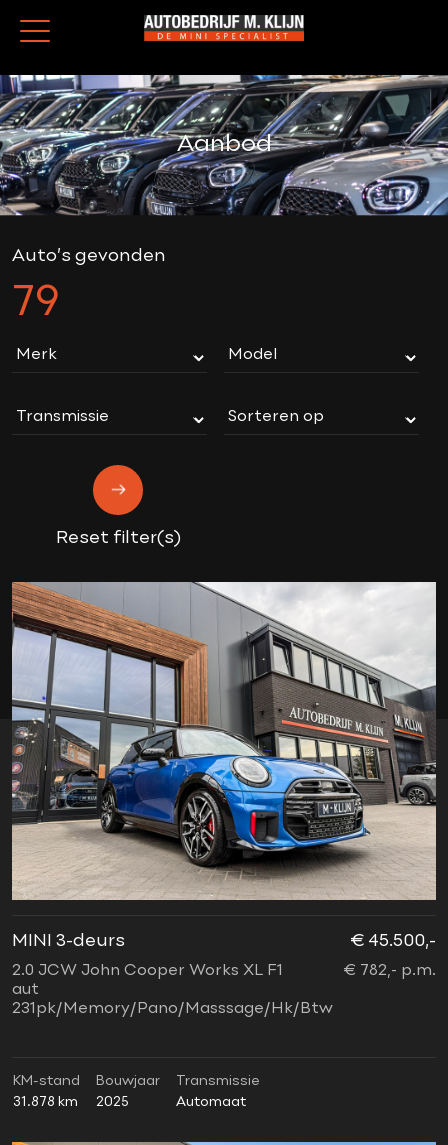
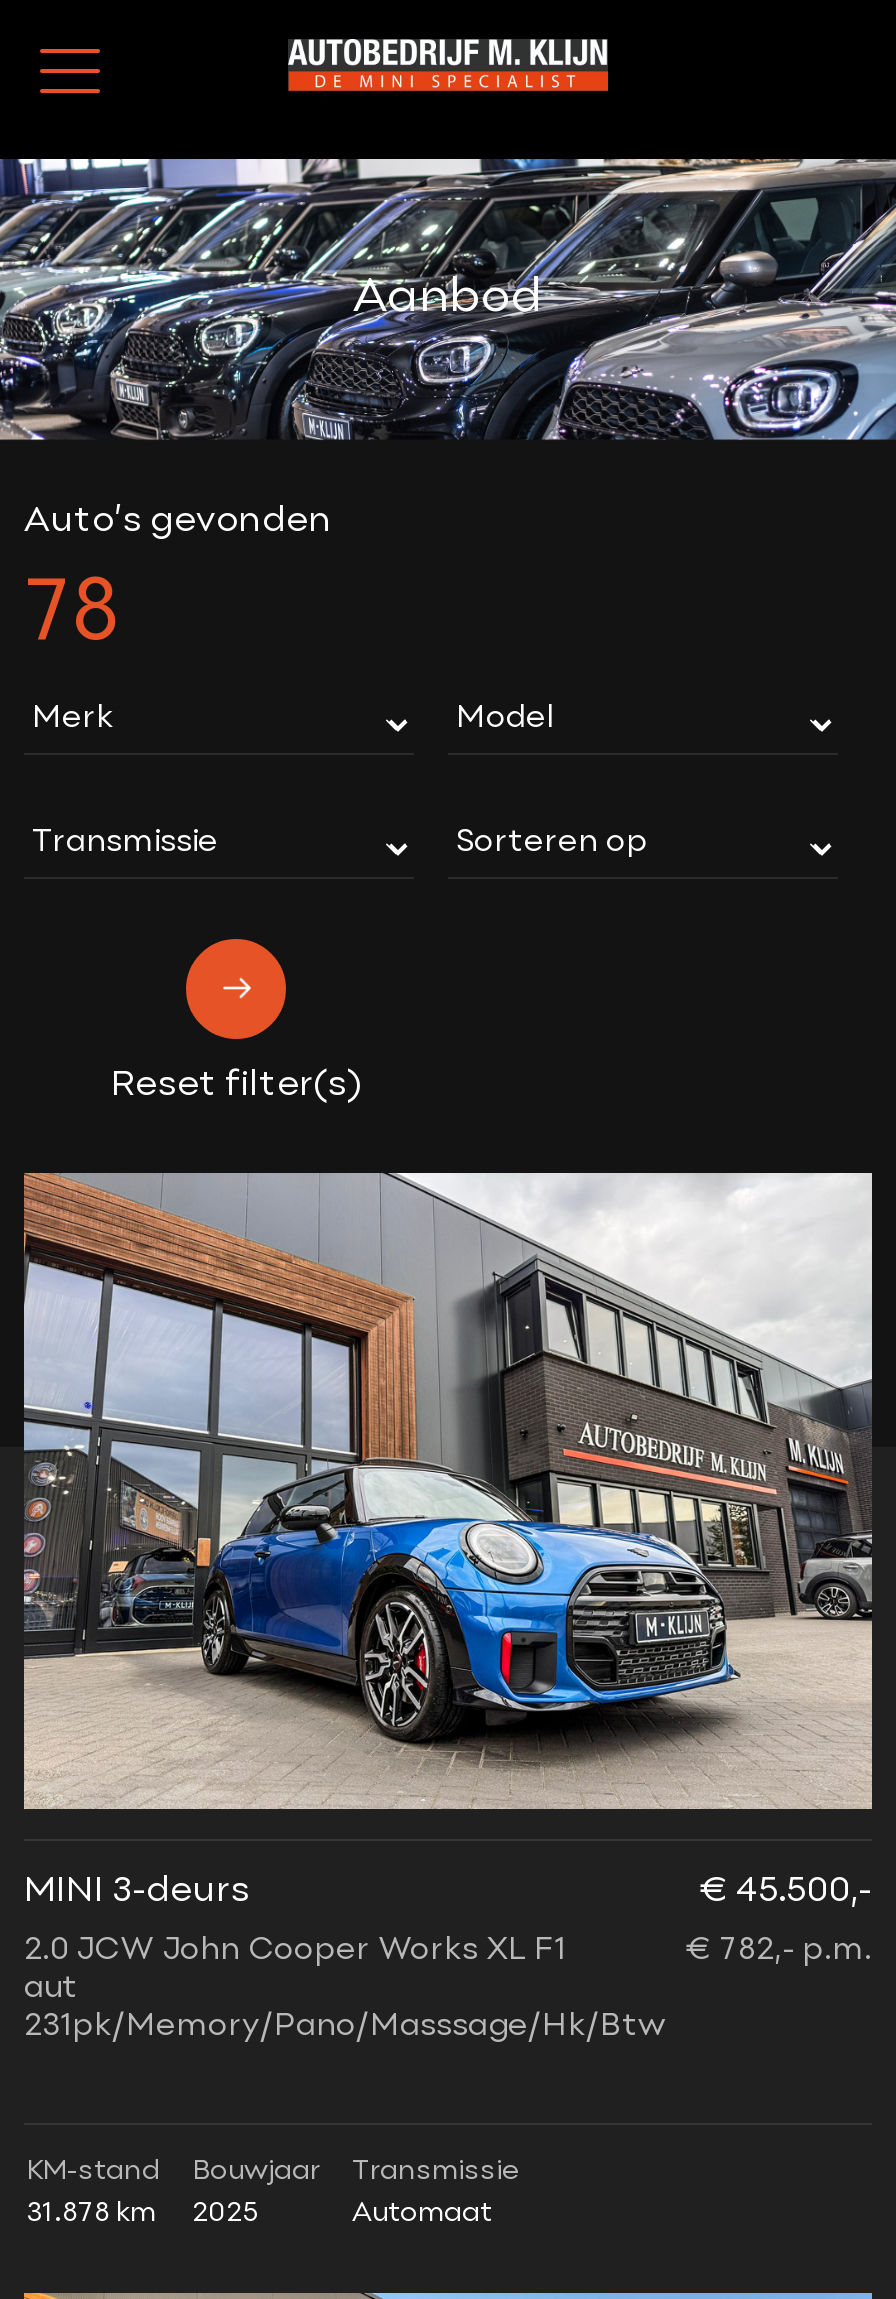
[12,283,60,325] 79 -> [24,575,122,659] 78

